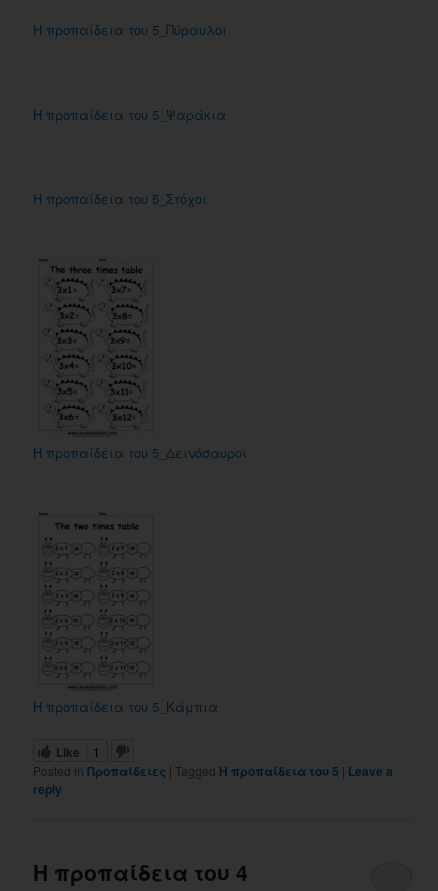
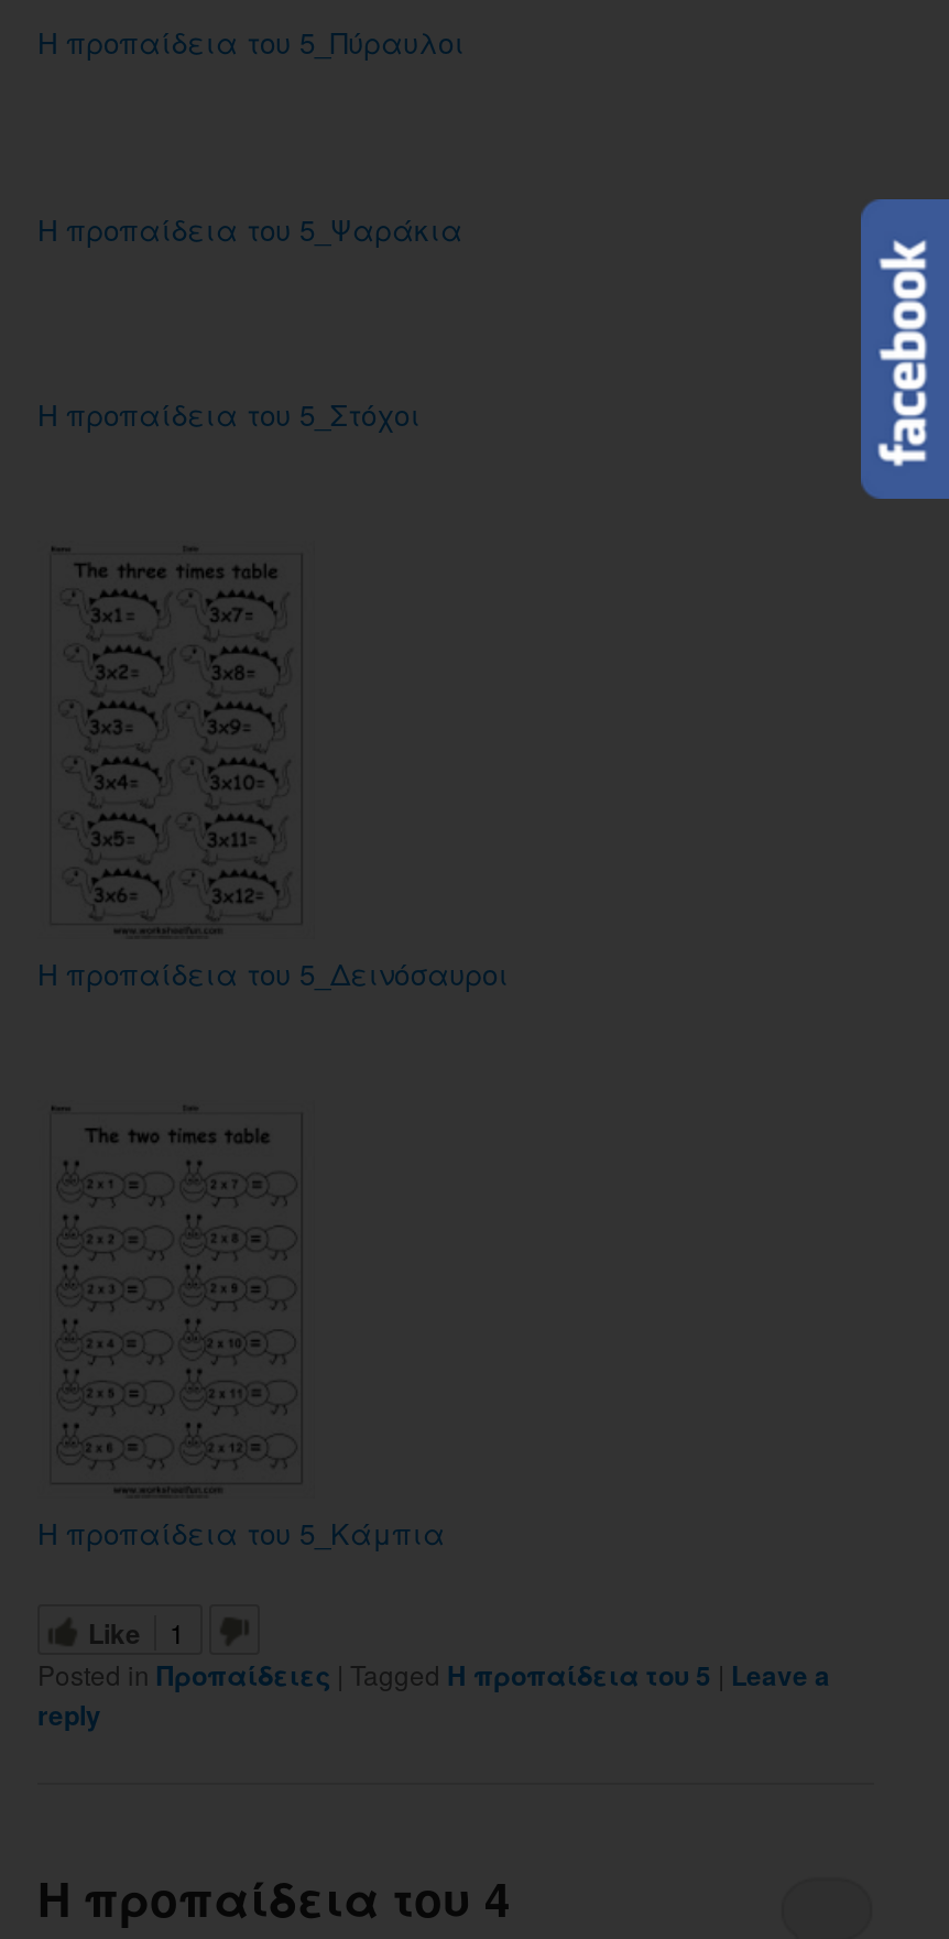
none -> [859,197,942,501] [image]

